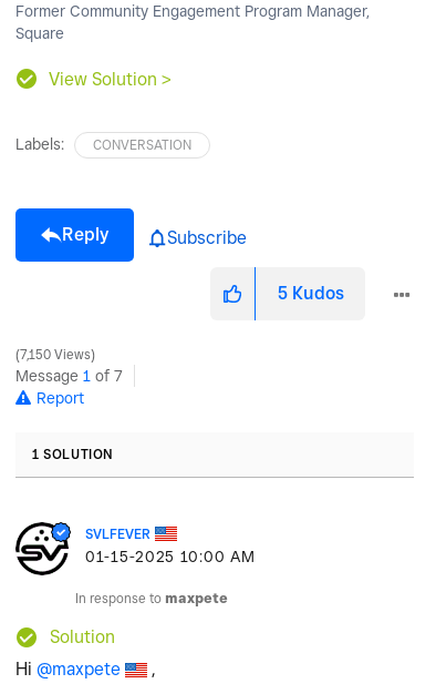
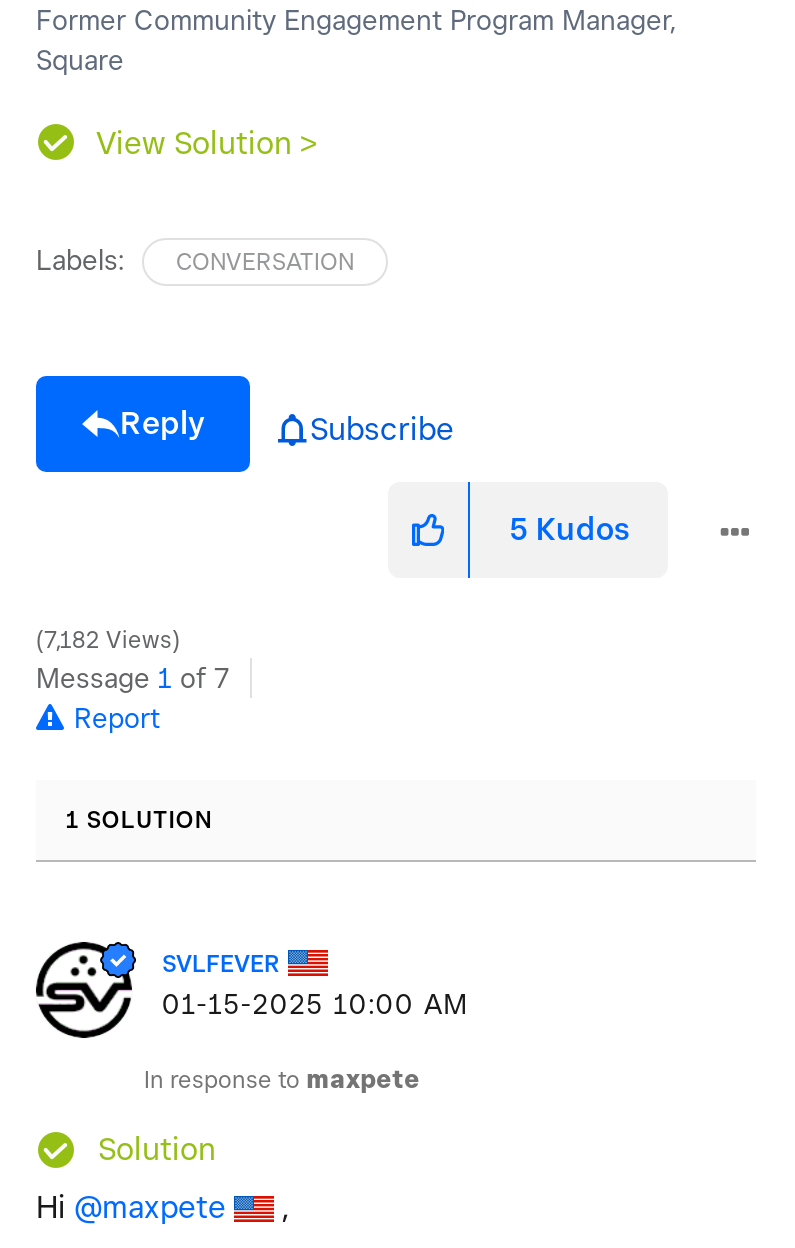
[17,347,94,363] 7,150 Views -> [38,626,178,654] 7,182 Views

